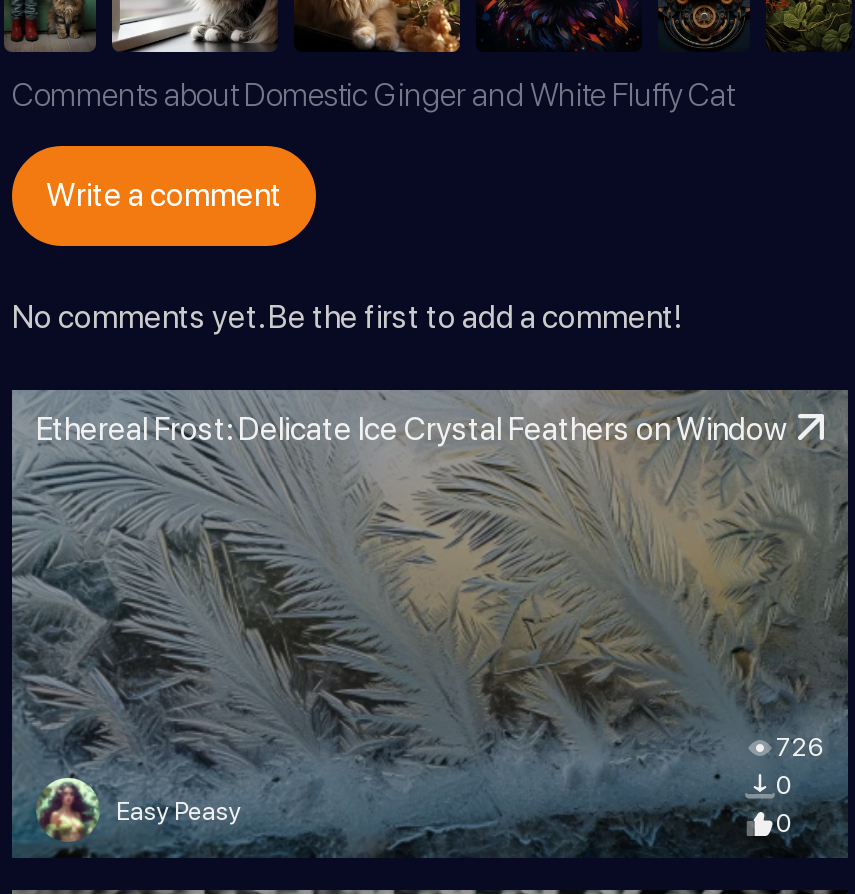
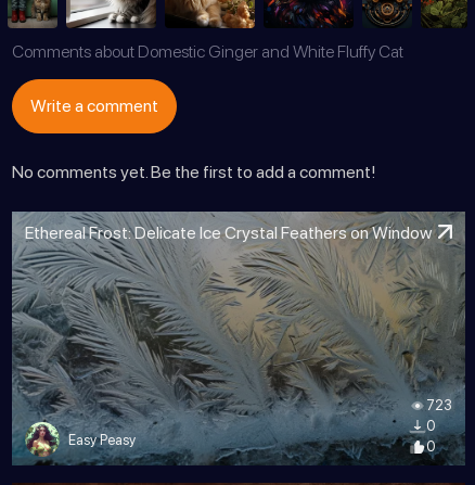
[776,732,824,762] 726 -> [426,397,452,414] 723

